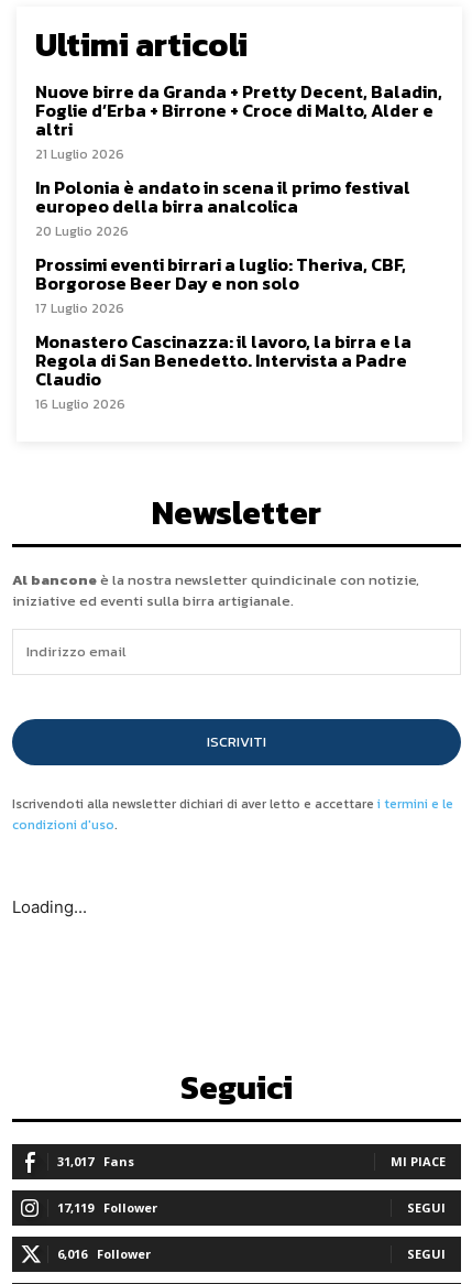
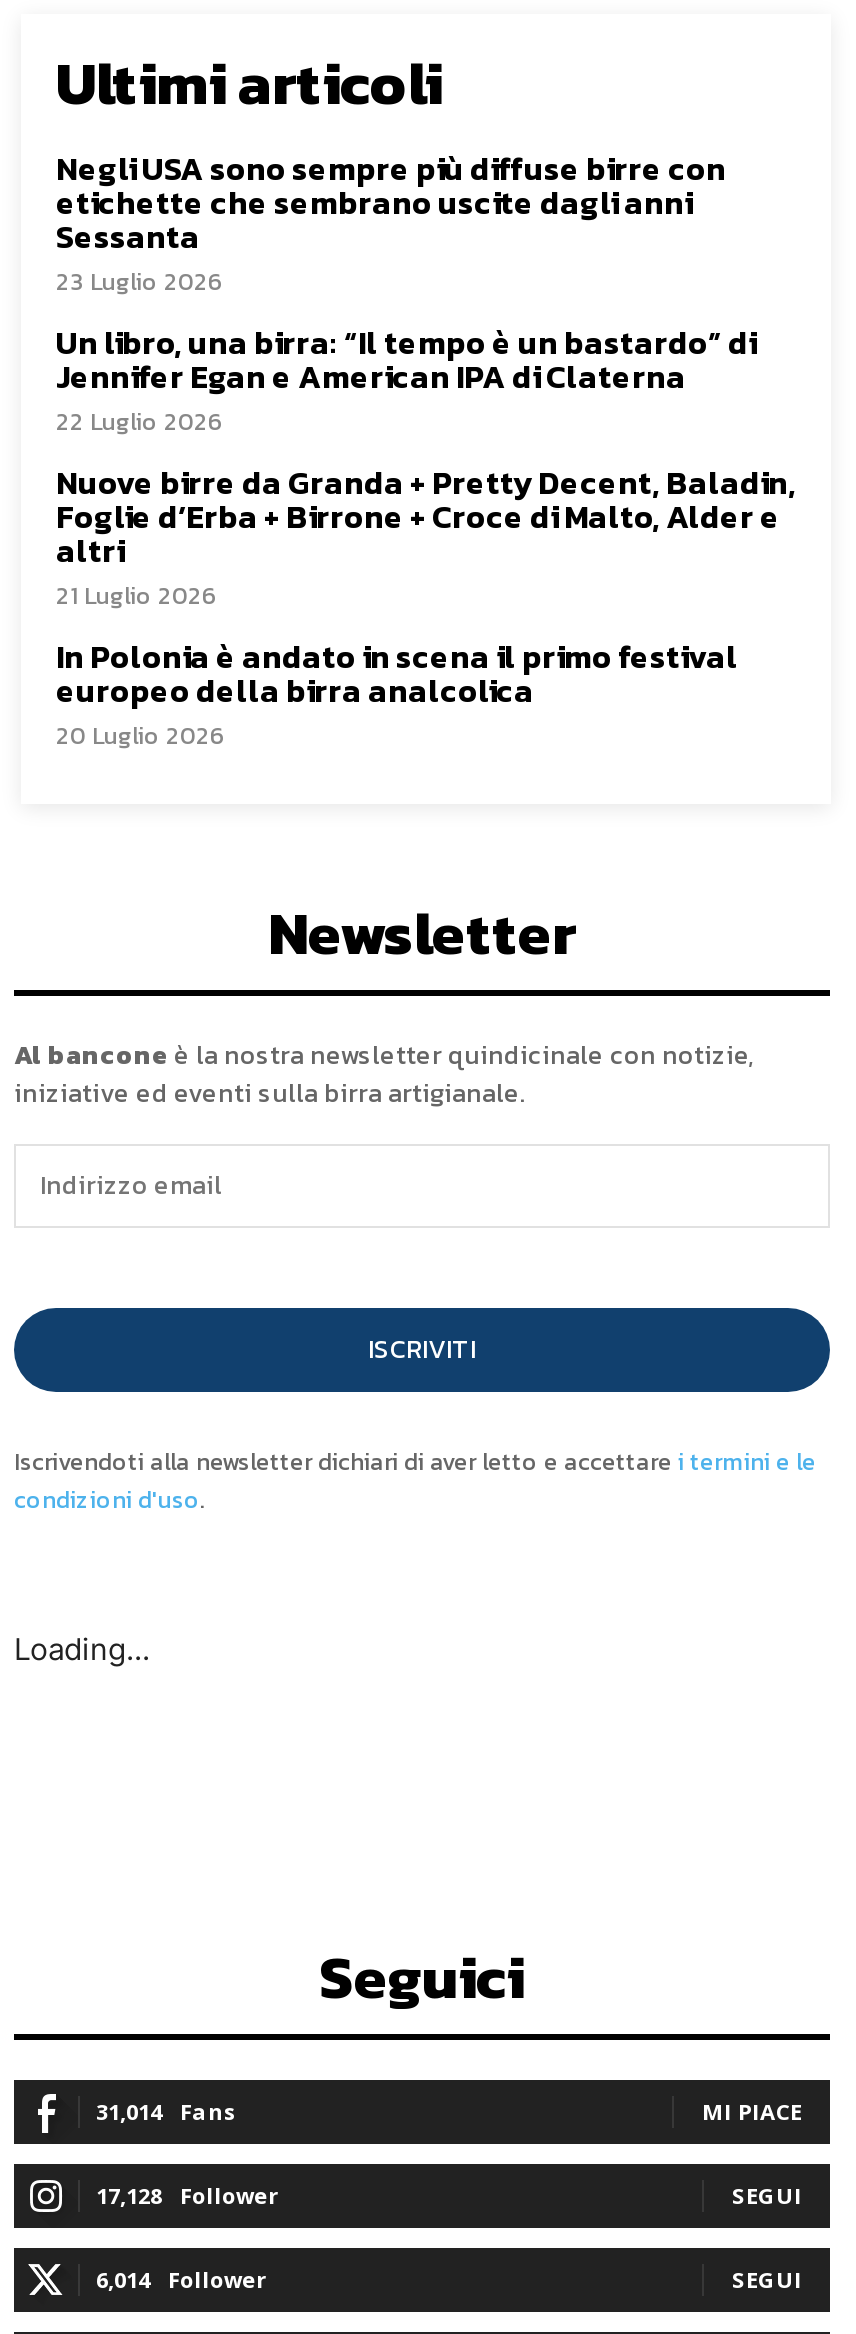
none -> [56,144,756,440] Negli USA sono sempre più diffuse birre con | etichette che sembrano uscite dagli anni | Sessanta | 23 Luglio 2026 | Un libro, una birra: “Il tempo è un bastardo” di | Jennifer Egan e American IPA di Claterna | 22 Luglio 2026
moved [35,78,442,241] -> [56,458,796,754]: Nuove birre da Granda + Pretty Decent, Baladin, | Foglie d’Erba + Birrone + Croce di Malto, Alder e | altri | 21 Luglio 2026 | In Polonia è andato in scena il primo festival | europeo della birra analcolica | 20 Luglio 2026
[35,251,411,414] Prossimi eventi birrari a luglio: Theriva, CBF, | Borgorose Beer Day e non solo | 17 Luglio 2026 | Monastero Cascinazza: il lavoro, la birra e la | Regola di San Benedetto. Intervista a Padre | Claudio | 16 Luglio 2026 -> none
[57,1153,134,1169] 31,017 Fans -> [96,2096,236,2126] 31,014 Fans
[57,1199,157,1216] 17,119 Follower -> [96,2180,278,2210] 17,128 Follower
[57,1245,151,1262] 6,016 Follower -> [96,2264,266,2294] 6,014 Follower

